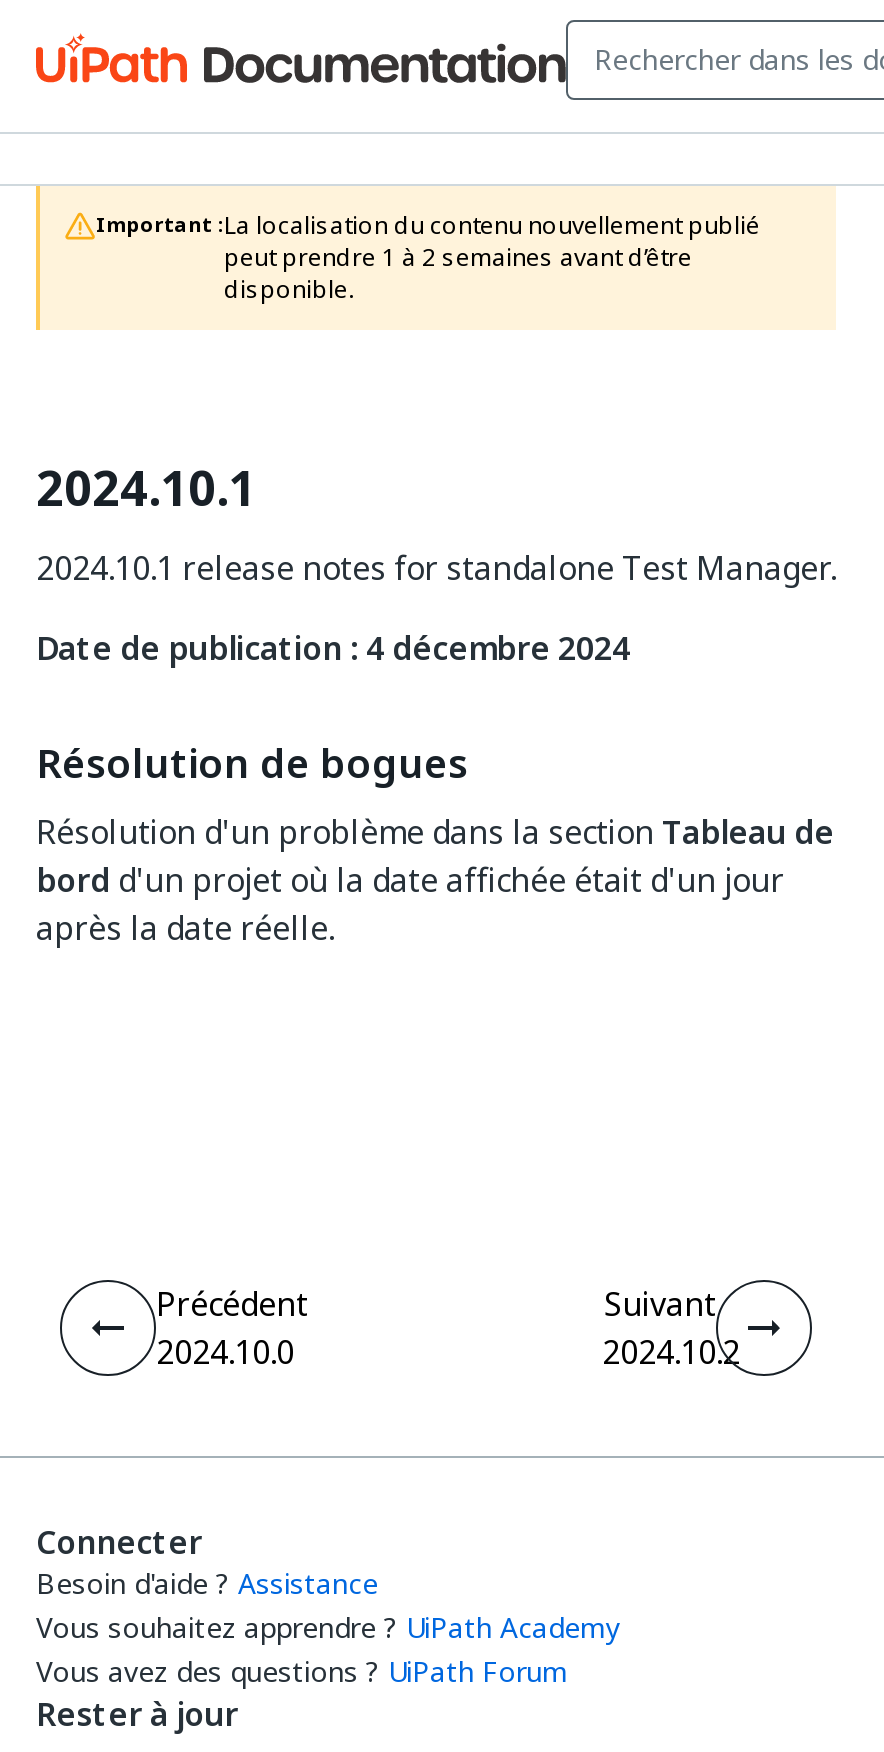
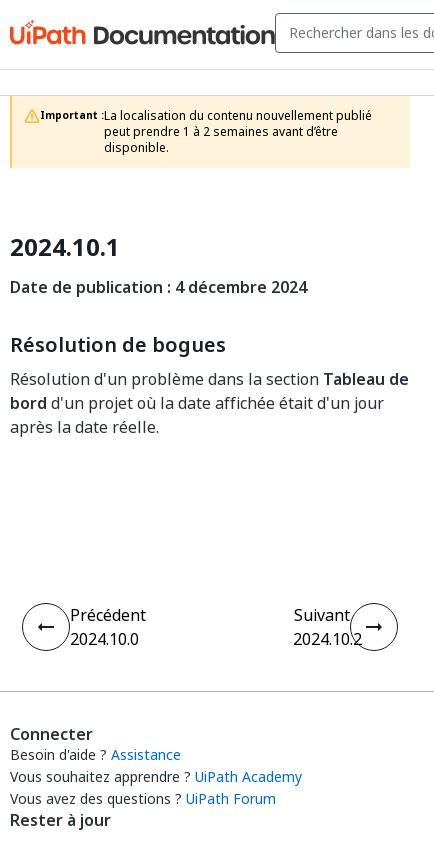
[36,544,836,592] 2024.10.1 release notes for standalone Test Manager. -> none

